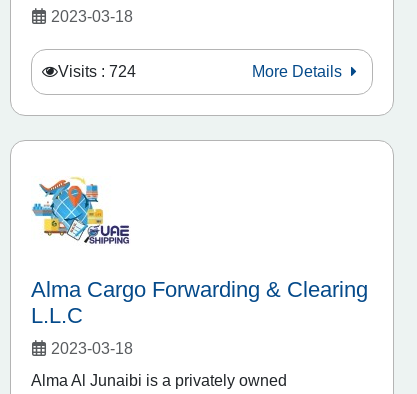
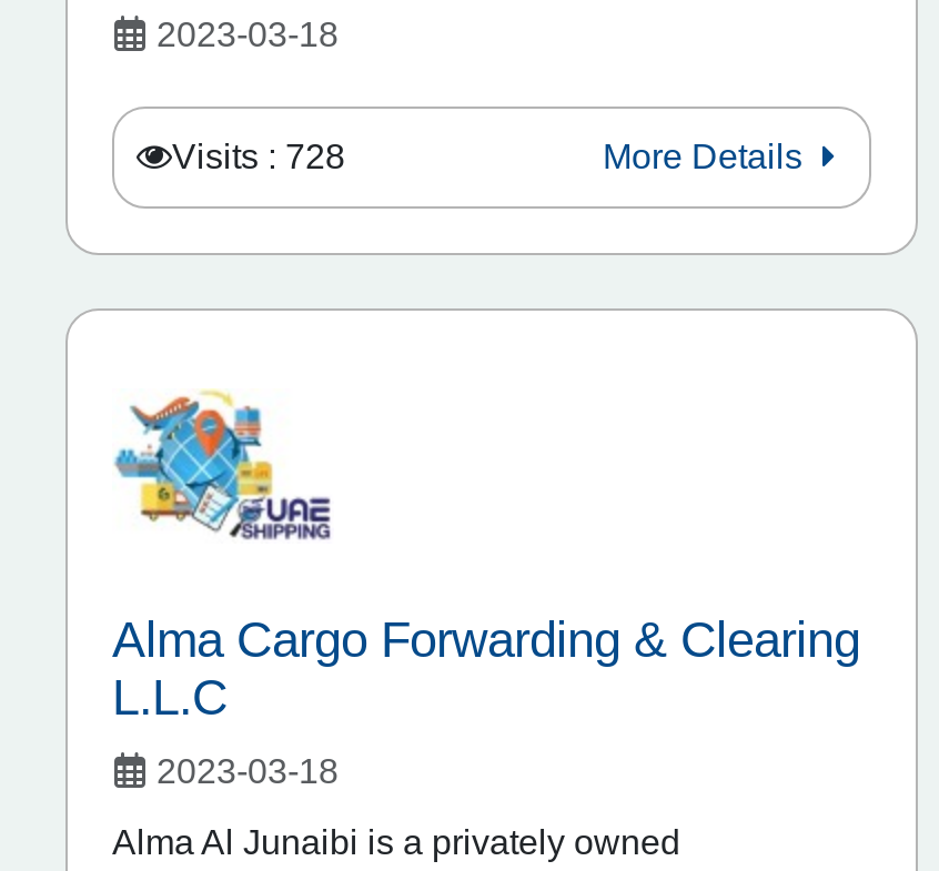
[58,63,136,80] Visits : 724 -> [172,138,345,175] Visits : 728

